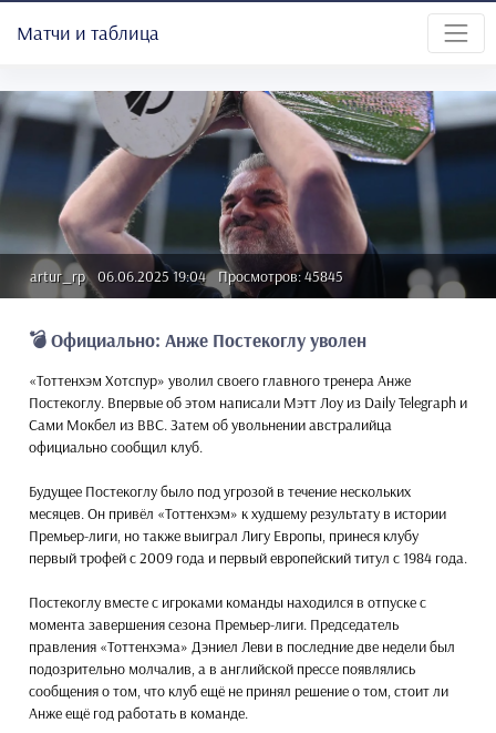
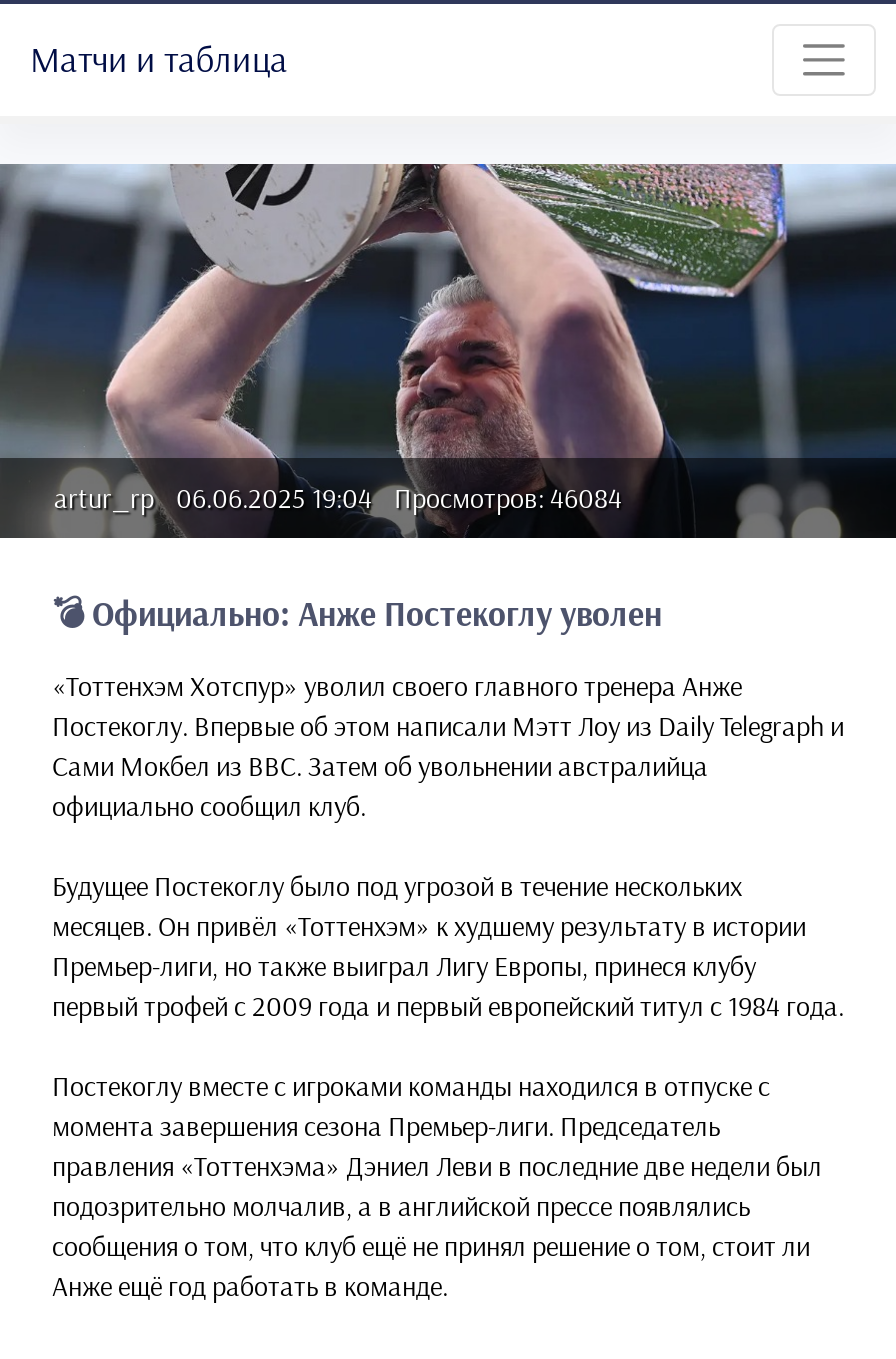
[30,266,343,286] artur_rp 06.06.2025 19:04 Просмотров: 45845 -> [54,480,622,516] artur_rp 06.06.2025 19:04 Просмотров: 46084

